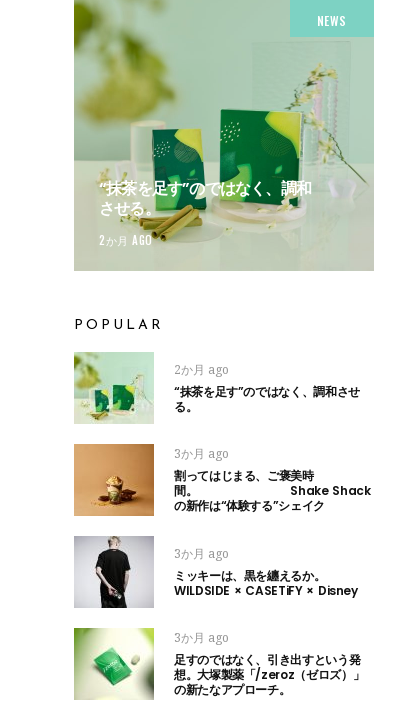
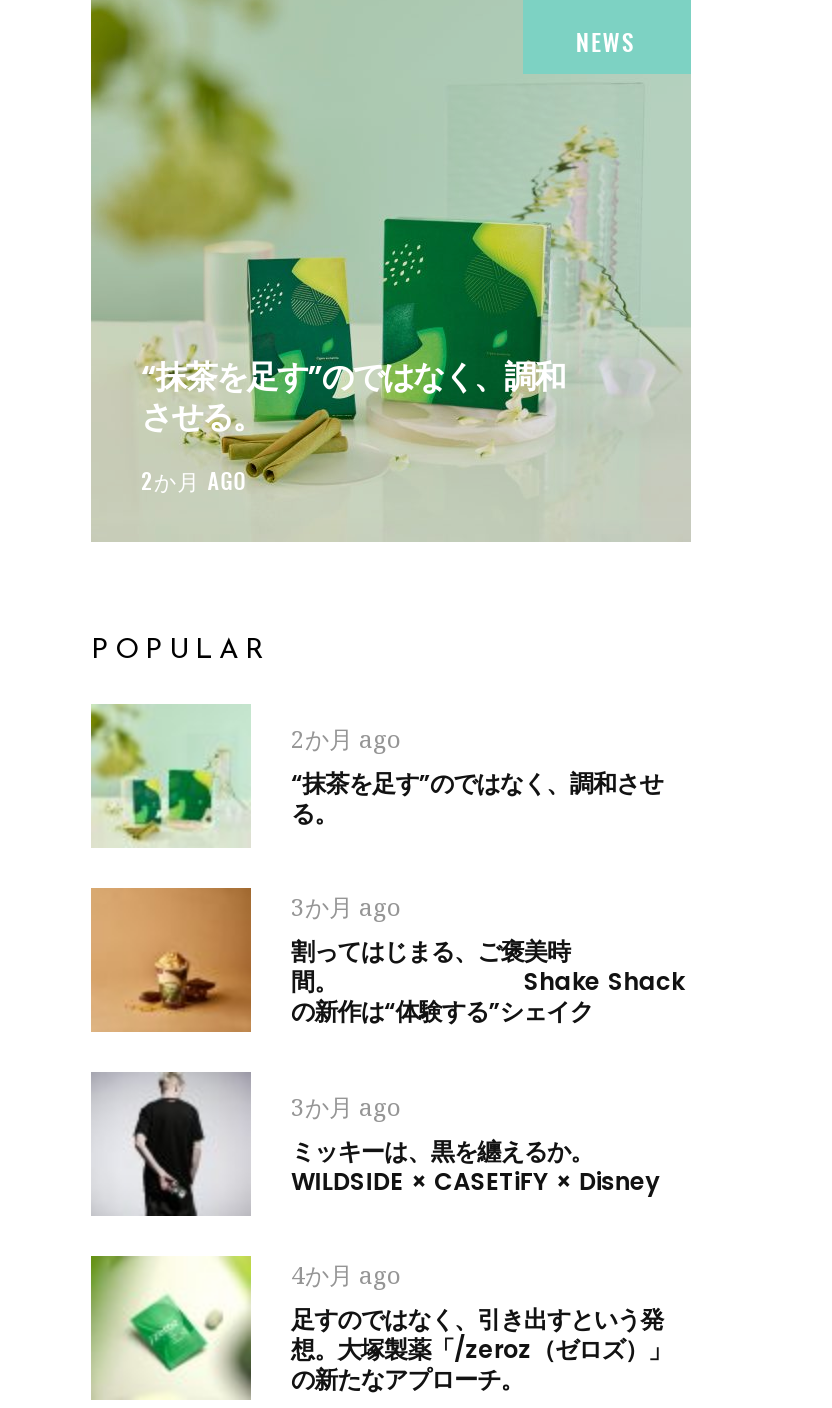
[174,629,229,646] 3か月 ago -> [291,1258,401,1292] 4か月 ago

